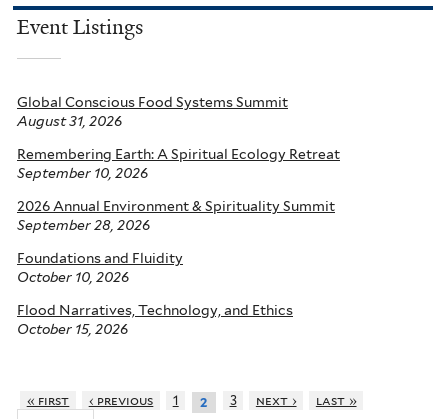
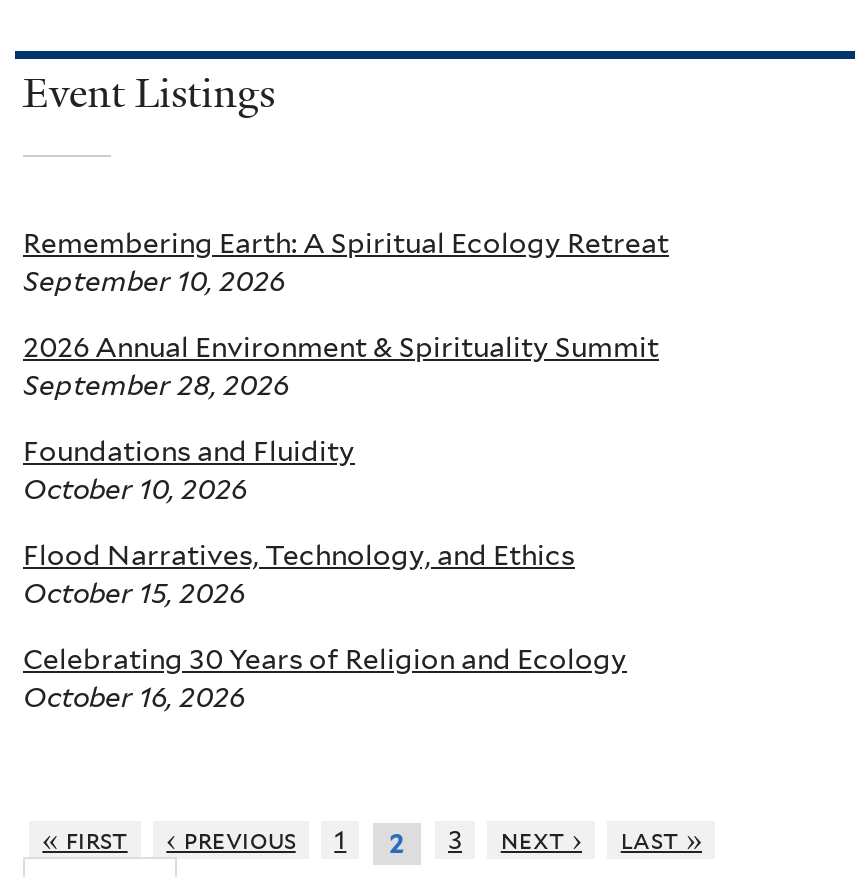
[17,94,288,129] Global Conscious Food Systems Summit | August 31, 2026 -> none
moved [17,146,340,337] -> [23,228,669,610]: Remembering Earth: A Spiritual Ecology Retreat | September 10, 2026 | 2026 Annual Environment & Spirituality Summit | September 28, 2026 | Foundations and Fluidity | October 10, 2026 | Flood Narratives, Technology, and Ethics | October 15, 2026
none -> [23,644,627,714] Celebrating 30 Years of Religion and Ecology | October 16, 2026

